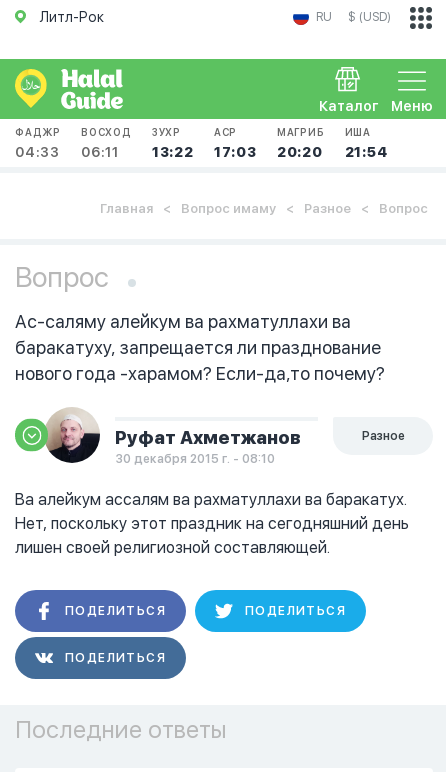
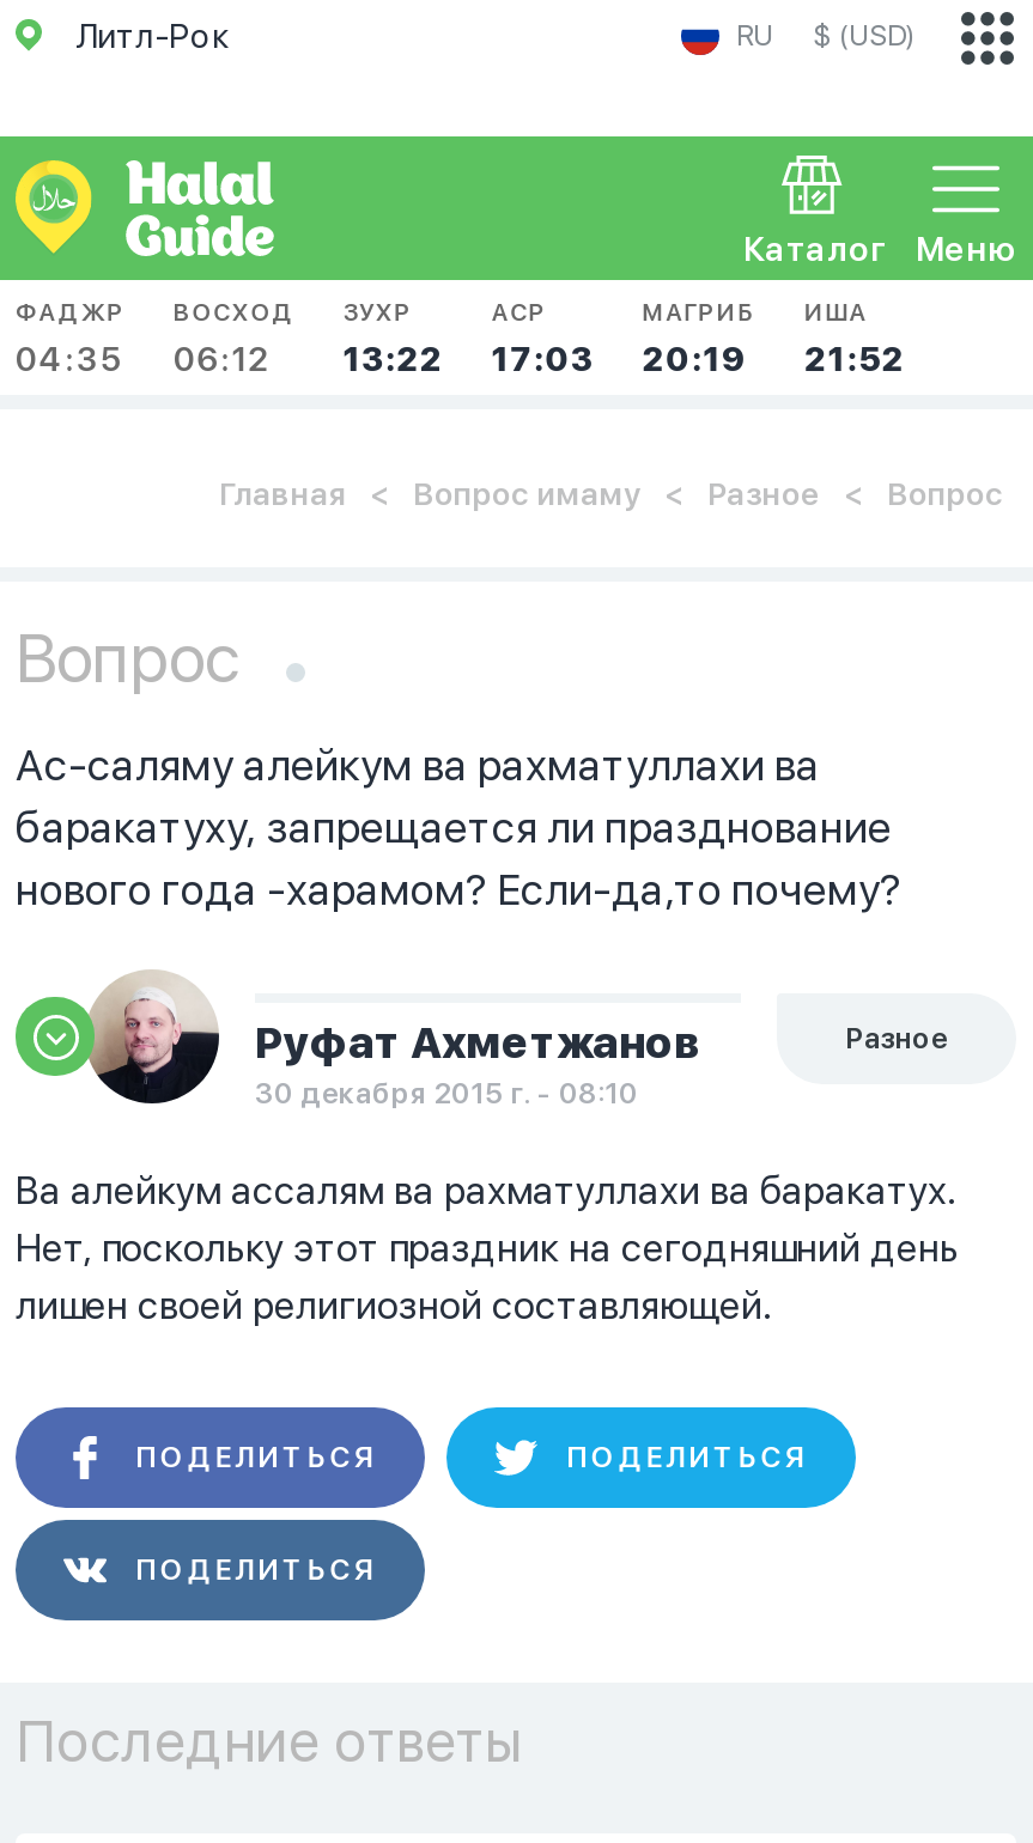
[15,144,60,160] 04:33 -> [16,340,121,378] 04:35
[81,144,119,160] 06:11 -> [174,340,272,378] 06:12
[277,144,323,160] 20:20 -> [642,340,748,378] 20:19
[345,144,388,160] 21:54 -> [805,340,905,378] 21:52

